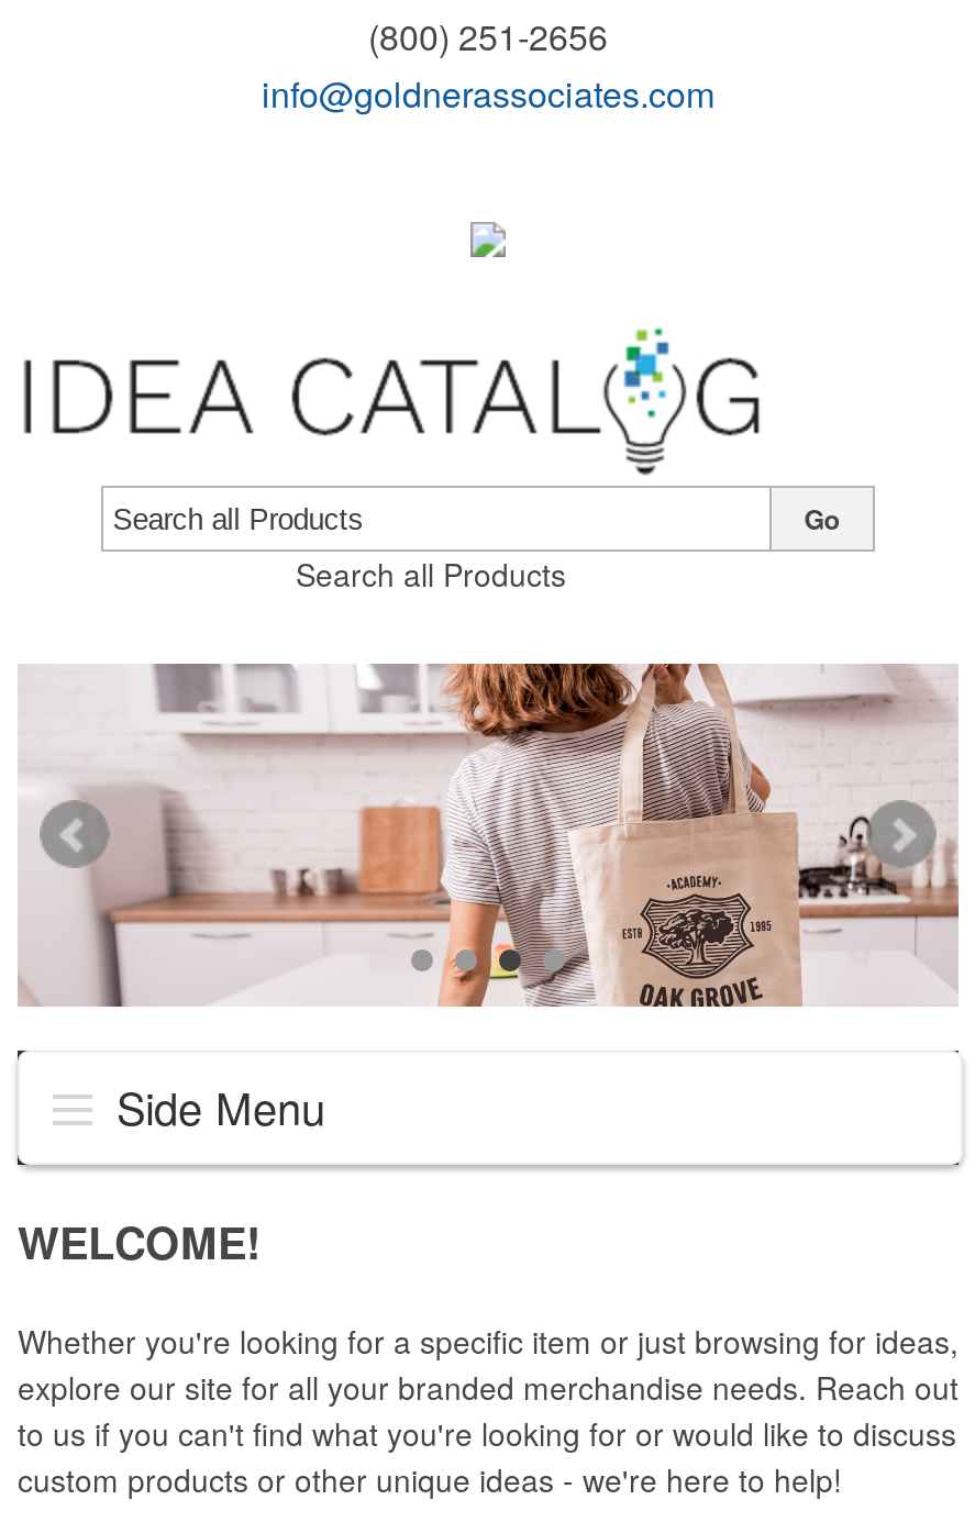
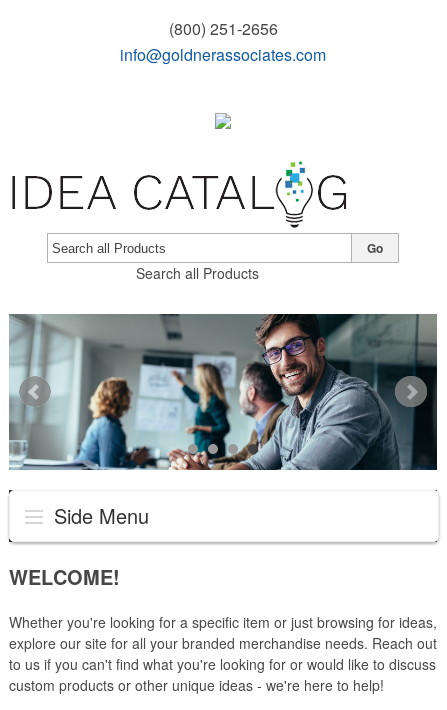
[18,662,961,1009] [image] -> [9,313,438,471] [image]

